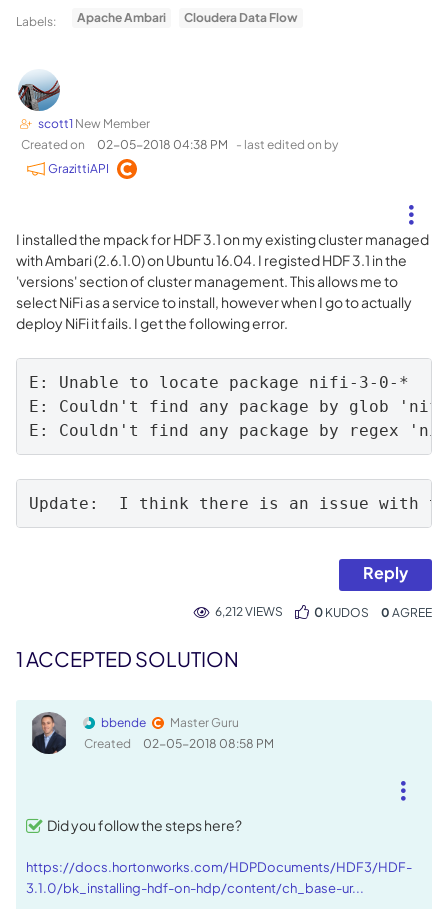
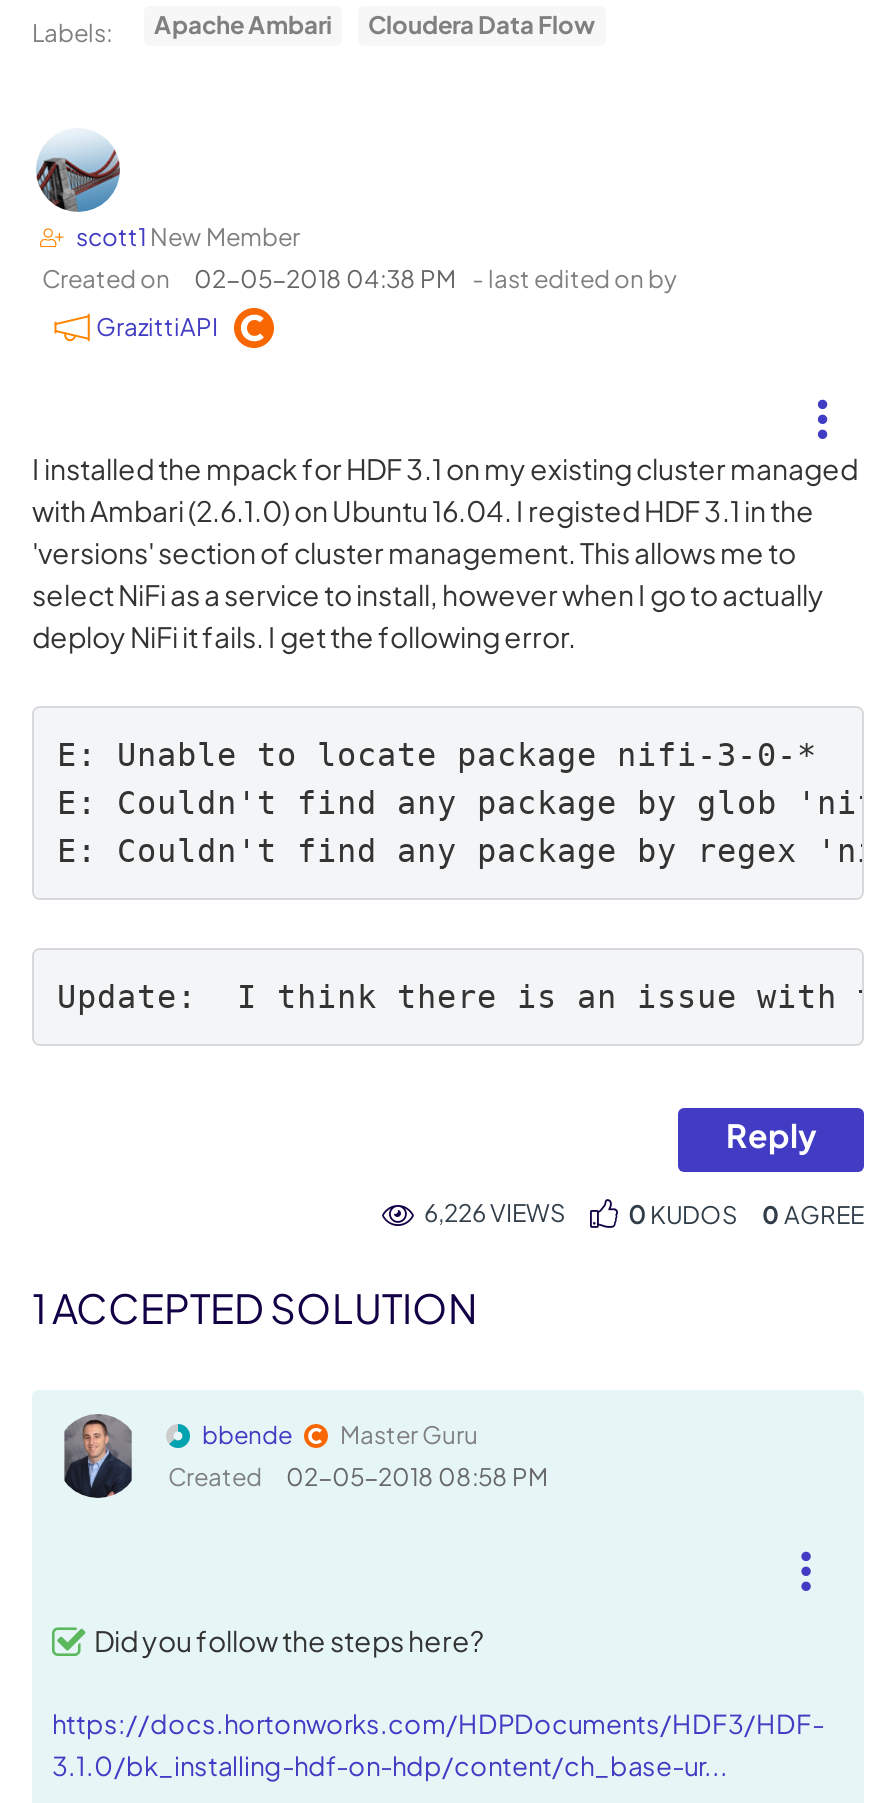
[215,604,283,619] 6,212 VIEWS -> [424,1198,566,1228] 6,226 VIEWS

